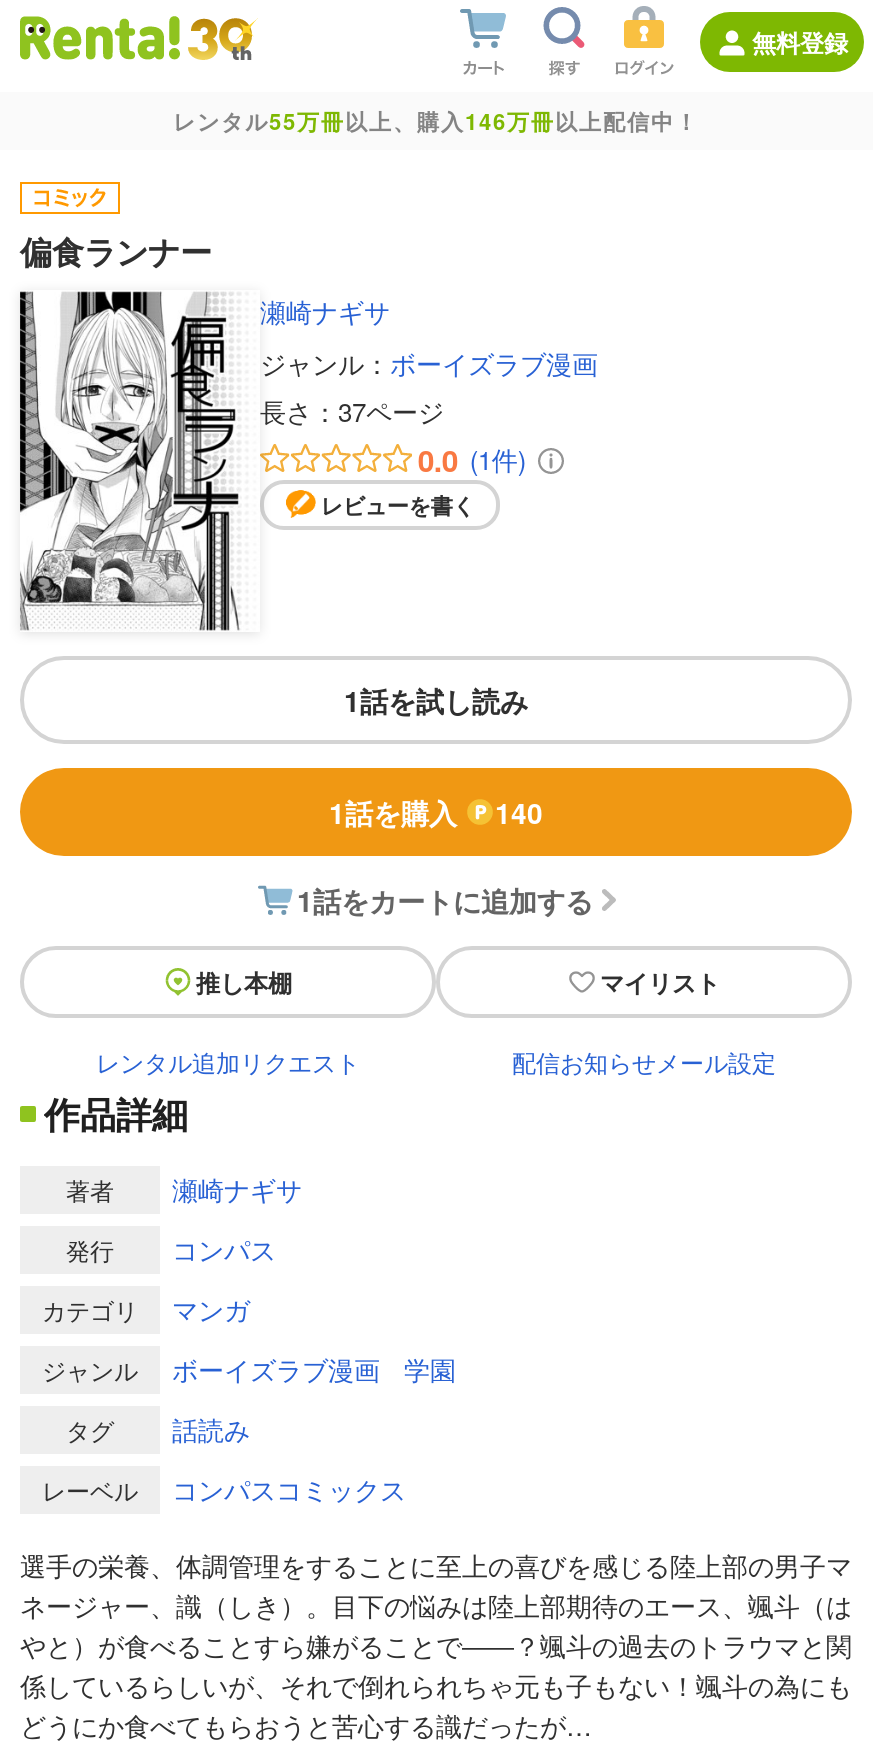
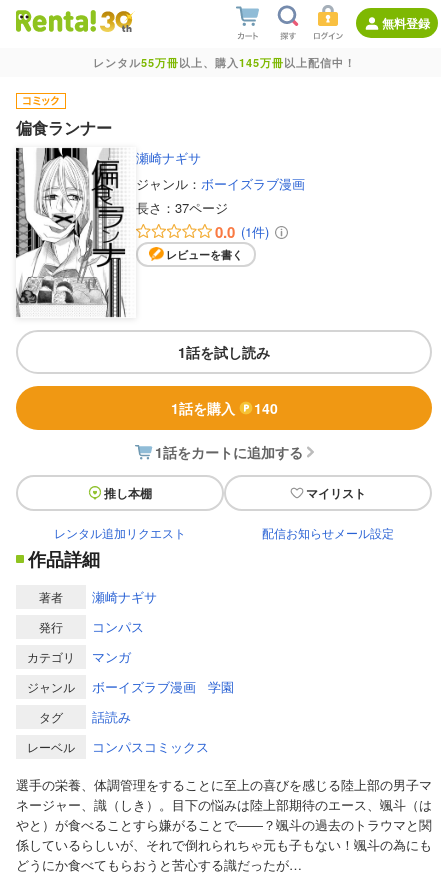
[173,106,699,136] レンタル55万冊以上、購入146万冊以上配信中！ -> [92,55,355,70] レンタル55万冊以上、購入145万冊以上配信中！

